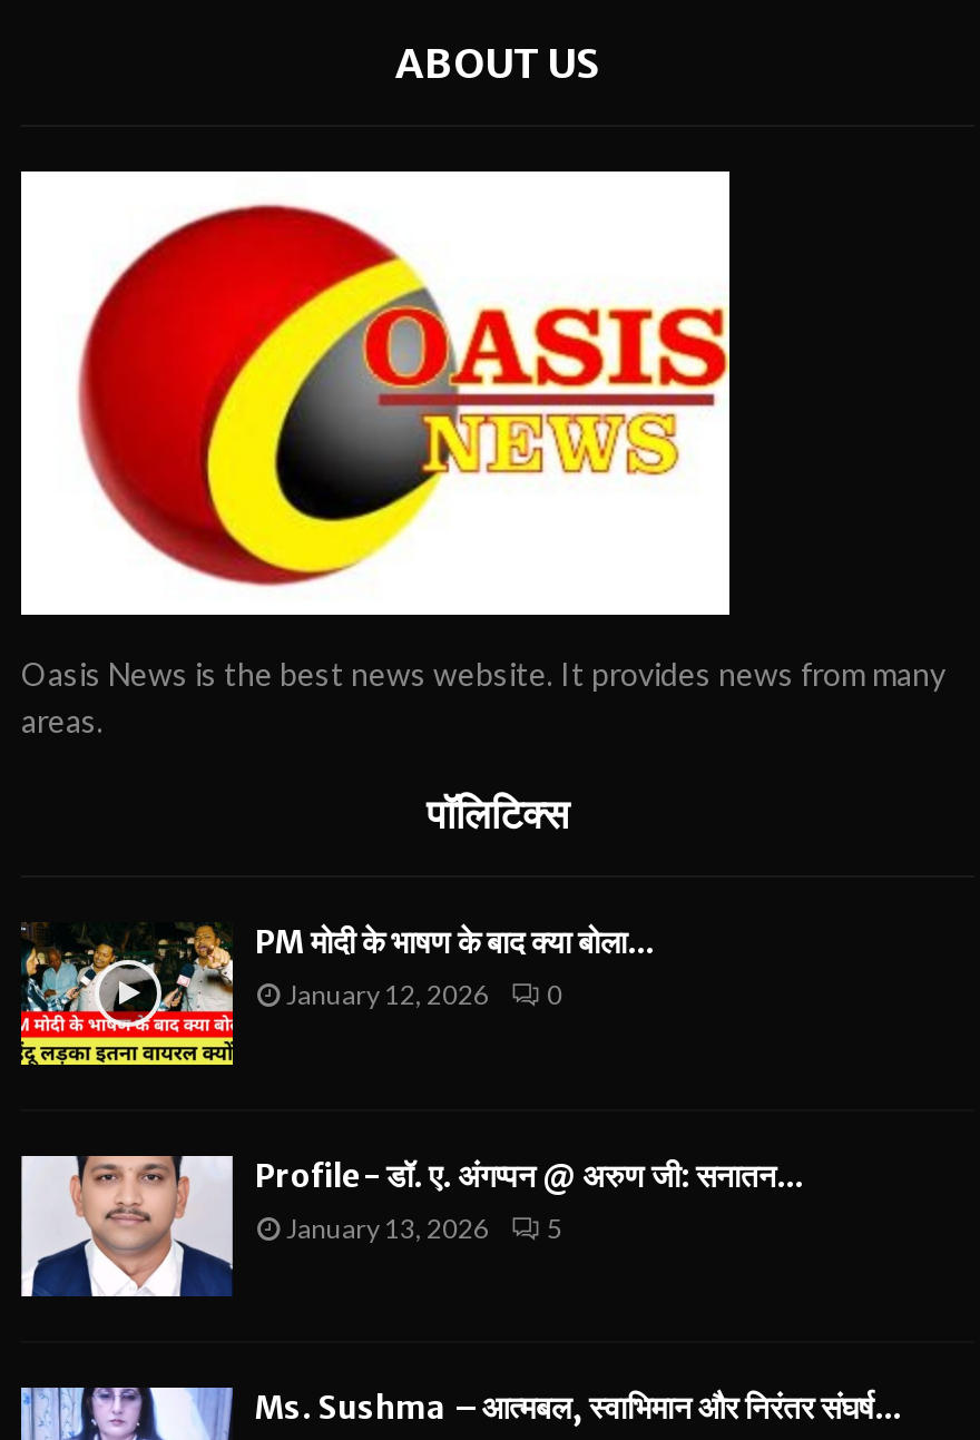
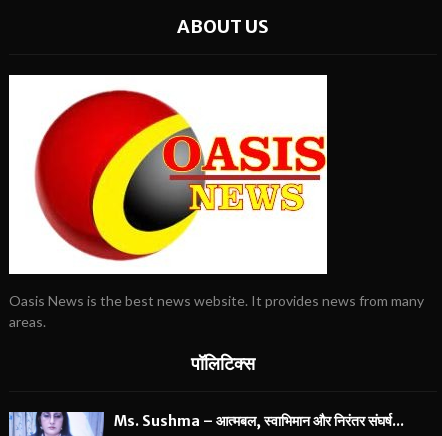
[19,922,654,1080] [image] | PM मोदी के भाषण के बाद क्या बोला... | January 12, 2026 | 0 -> none
[21,1154,803,1301] [image] | Profile- डॉ. ए. अंगप्पन @ अरुण जी: सनातन... | January 13, 2026 | 5 -> none

